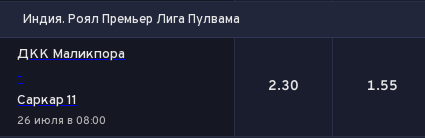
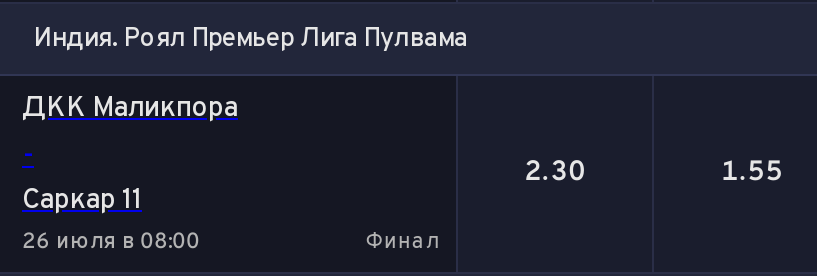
none -> [366,228,440,256] Финал

